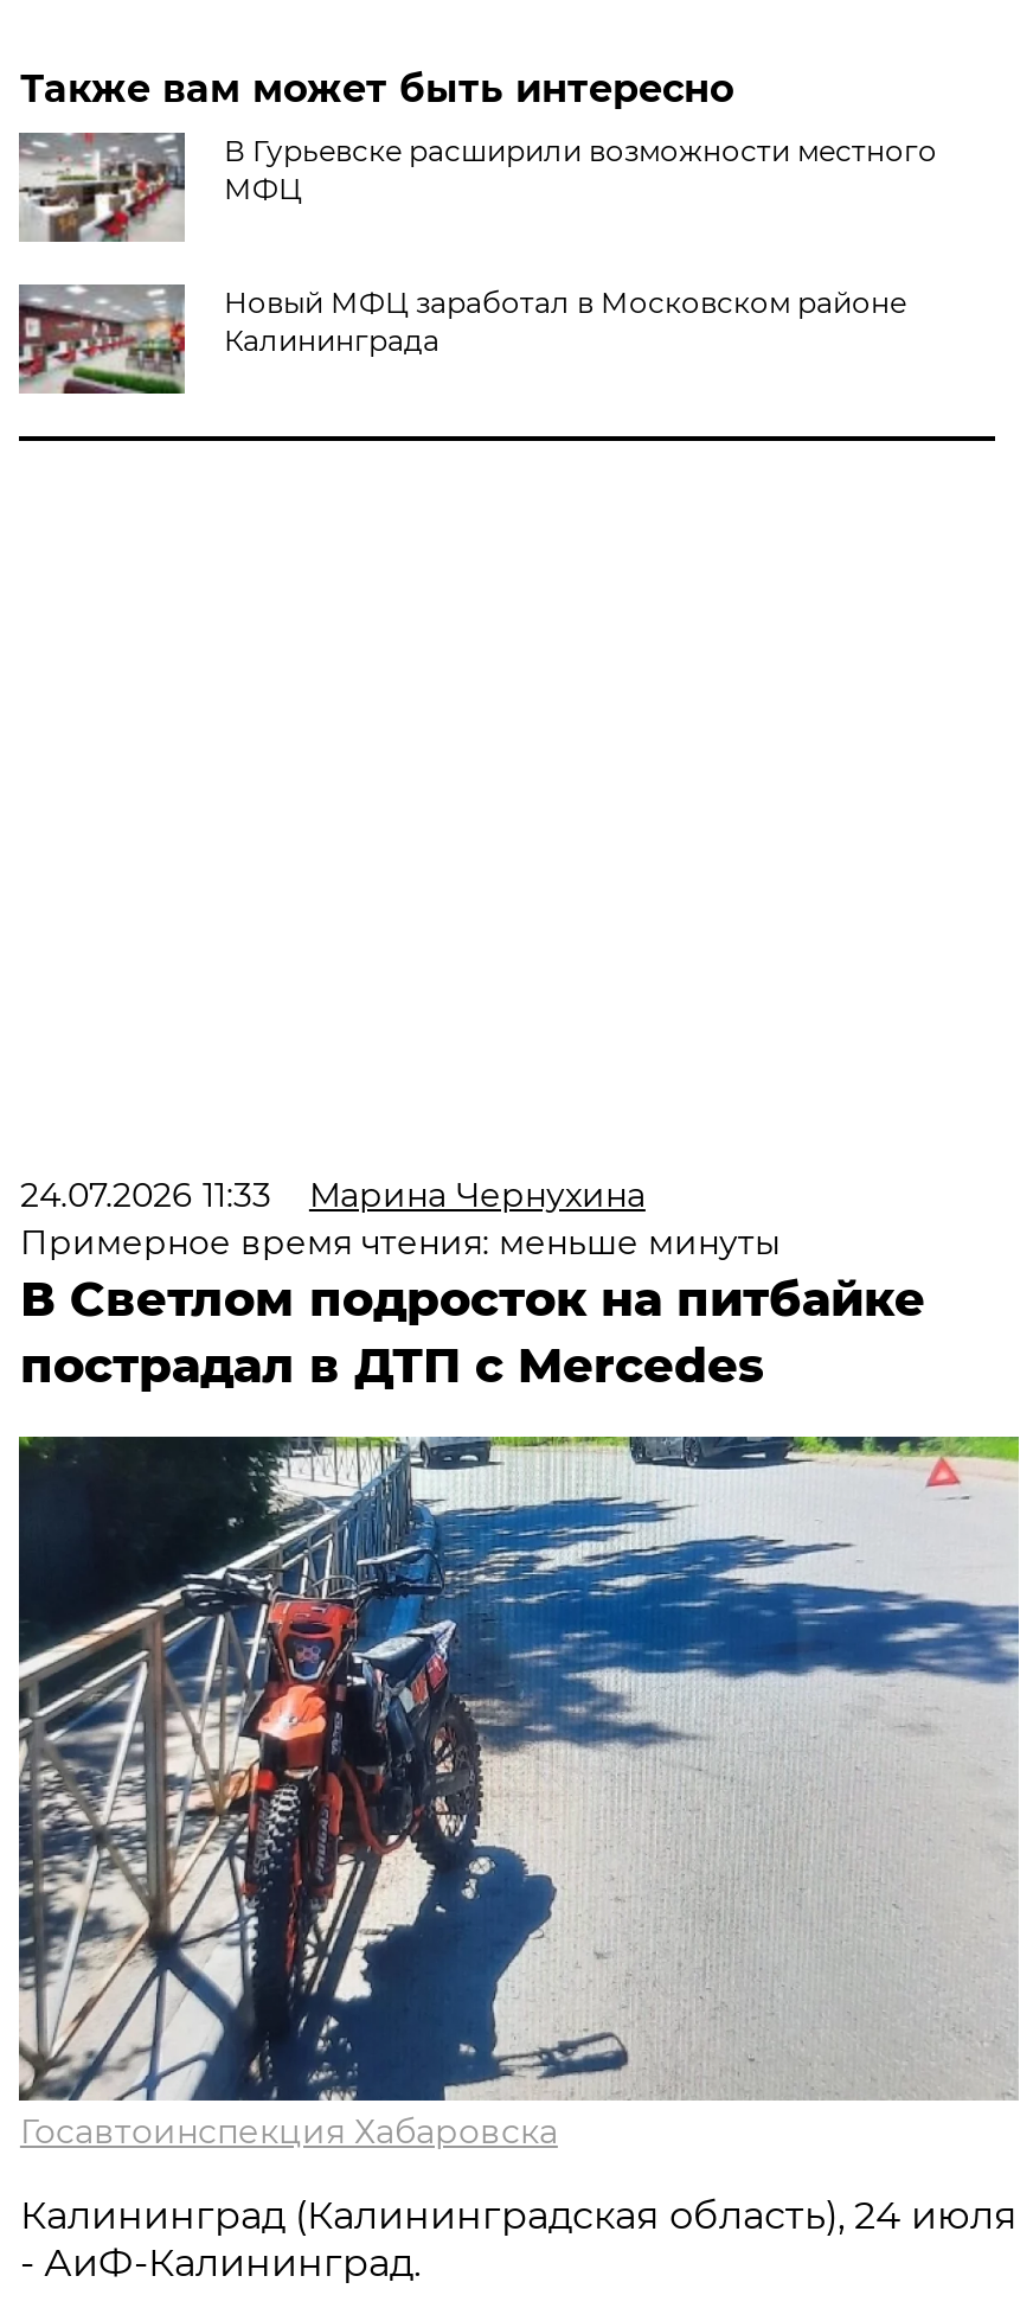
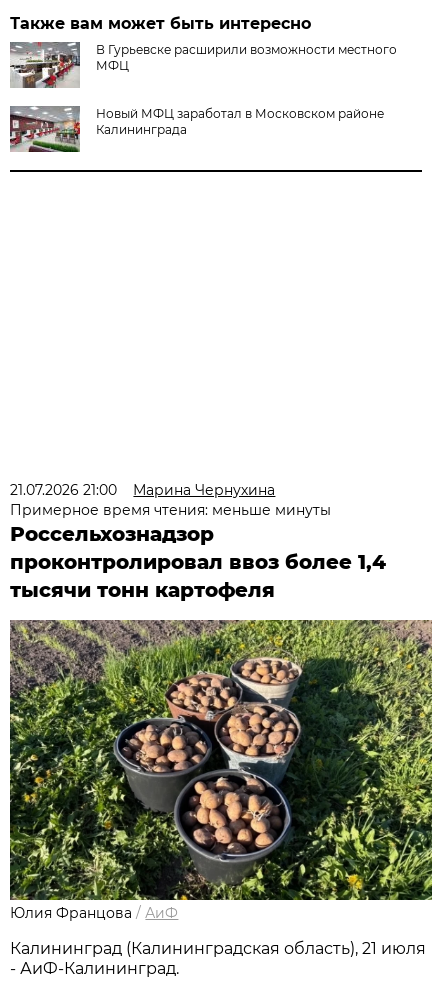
[20,1174,645,1216] 24.07.2026 11:33 Марина Чернухина -> [10,481,275,499] 21.07.2026 21:00 Марина Чернухина
[20,1271,925,1394] В Светлом подросток на питбайке | пострадал в ДТП с Mercedes -> [10,522,386,602] Россельхознадзор | проконтролировал ввоз более 1,4 | тысячи тонн картофеля
[17,1434,1021,2153] [image] | Госавтоинспекция Хабаровска -> [9,619,433,922] [image] | Юлия Францова / АиФ
[20,2193,1017,2238] Калининград (Калининградская область), 24 июля -> [10,939,426,958] Калининград (Калининградская область), 21 июля

